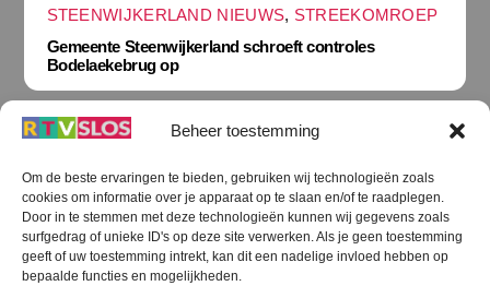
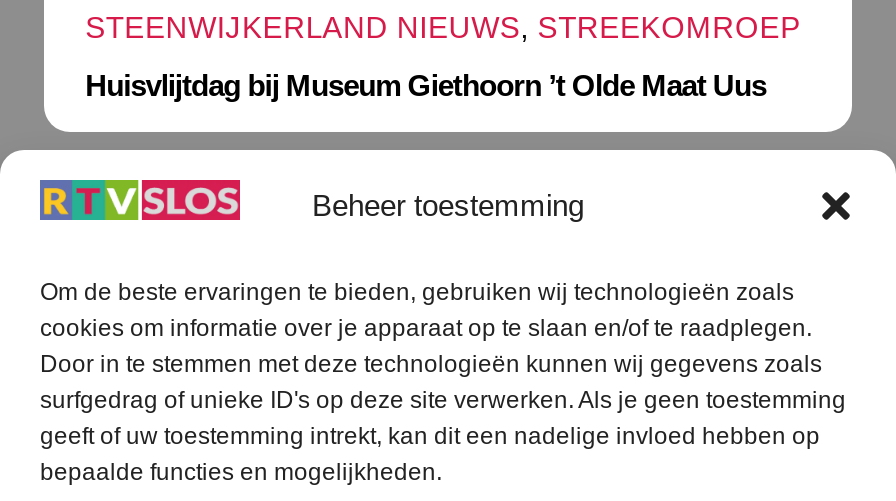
[47,37,374,74] Gemeente Steenwijkerland schroeft controles | Bodelaekebrug op -> [85,67,766,101] Huisvlijtdag bij Museum Giethoorn ’t Olde Maat Uus

